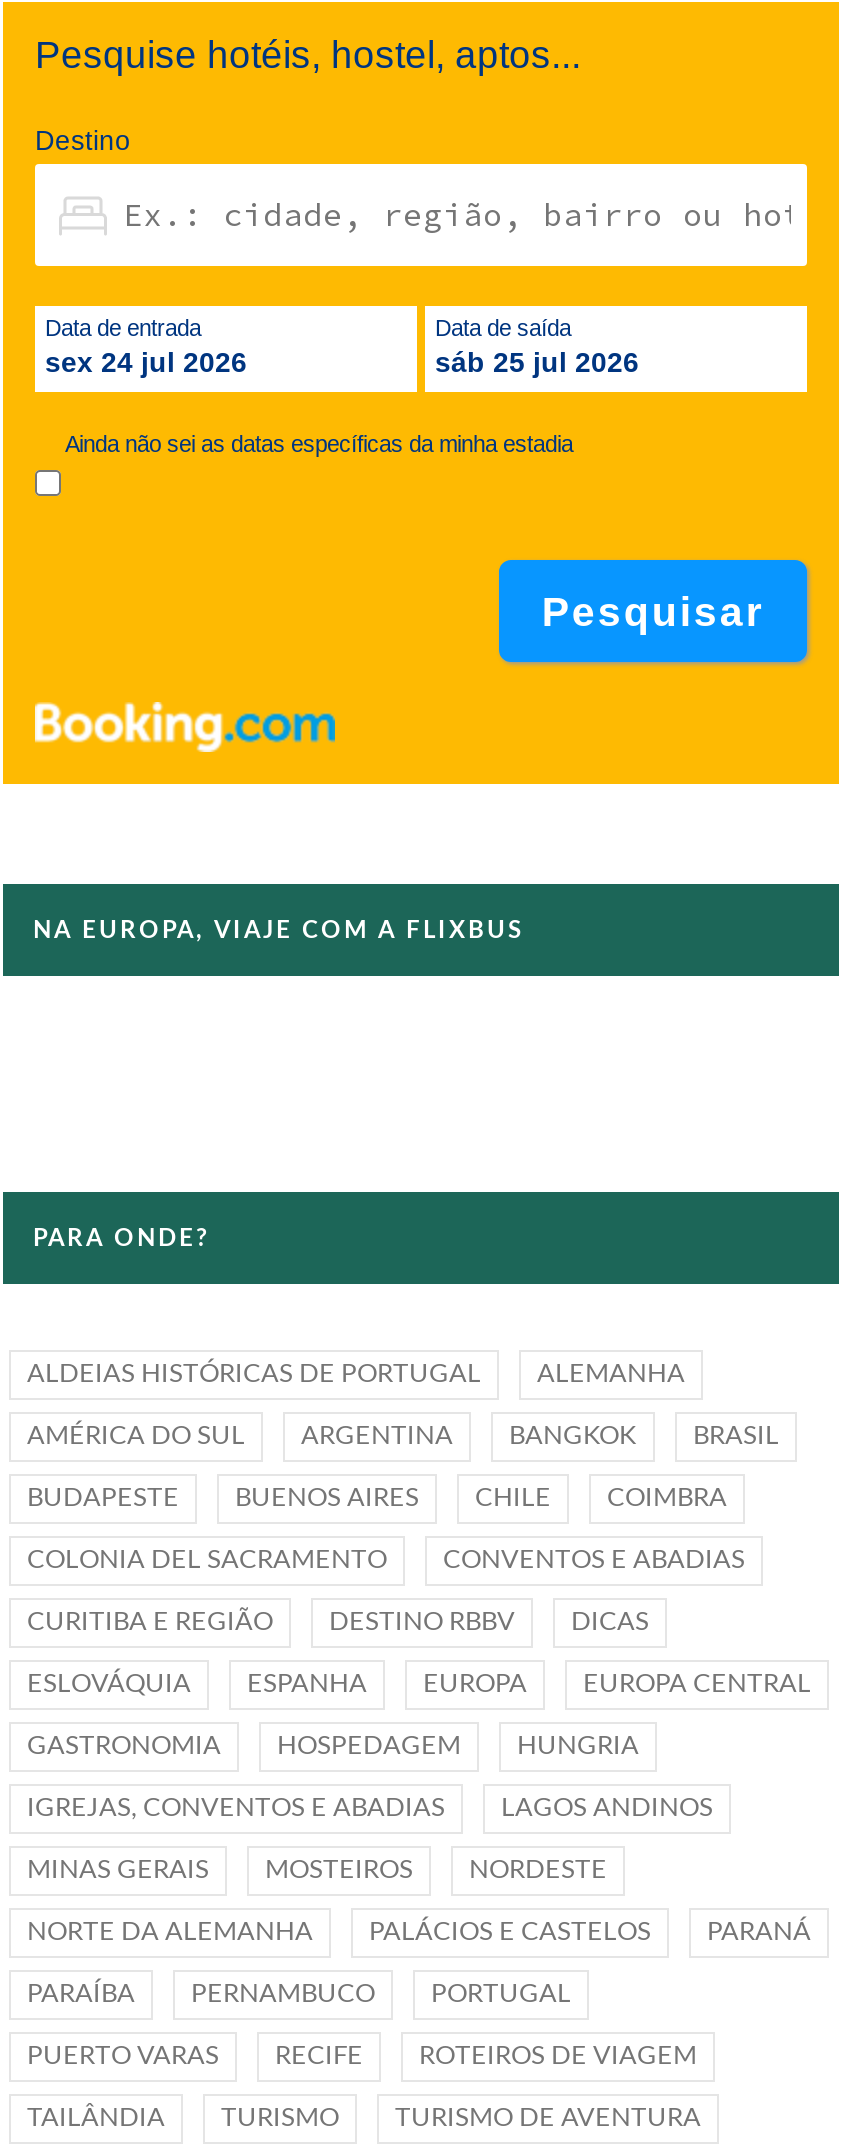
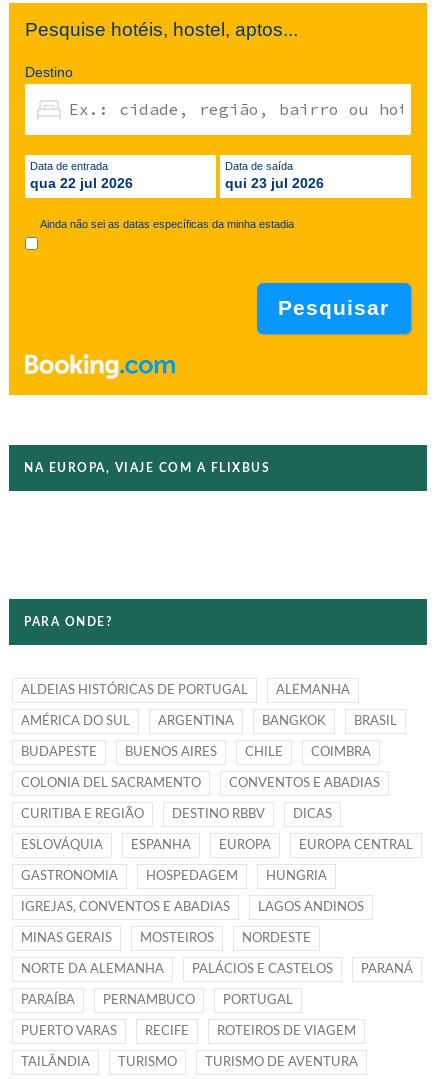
[45,346,247,378] sex 24 jul 2026 -> [30,175,133,191] qua 22 jul 2026
[435,346,639,378] sáb 25 jul 2026 -> [225,175,324,191] qui 23 jul 2026

